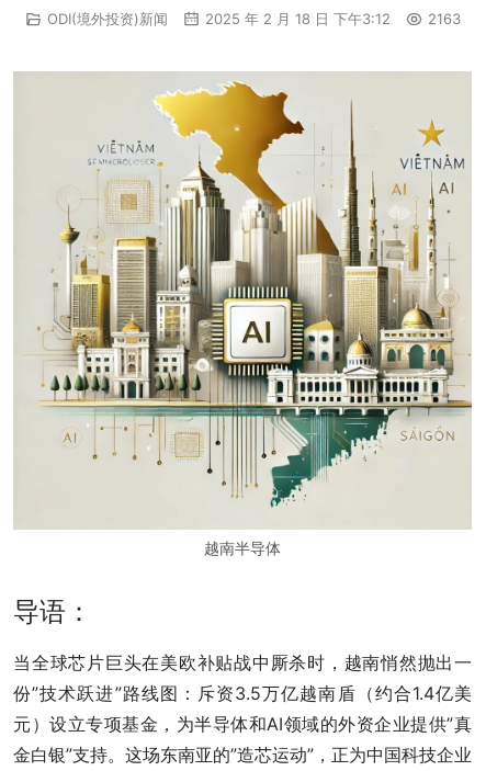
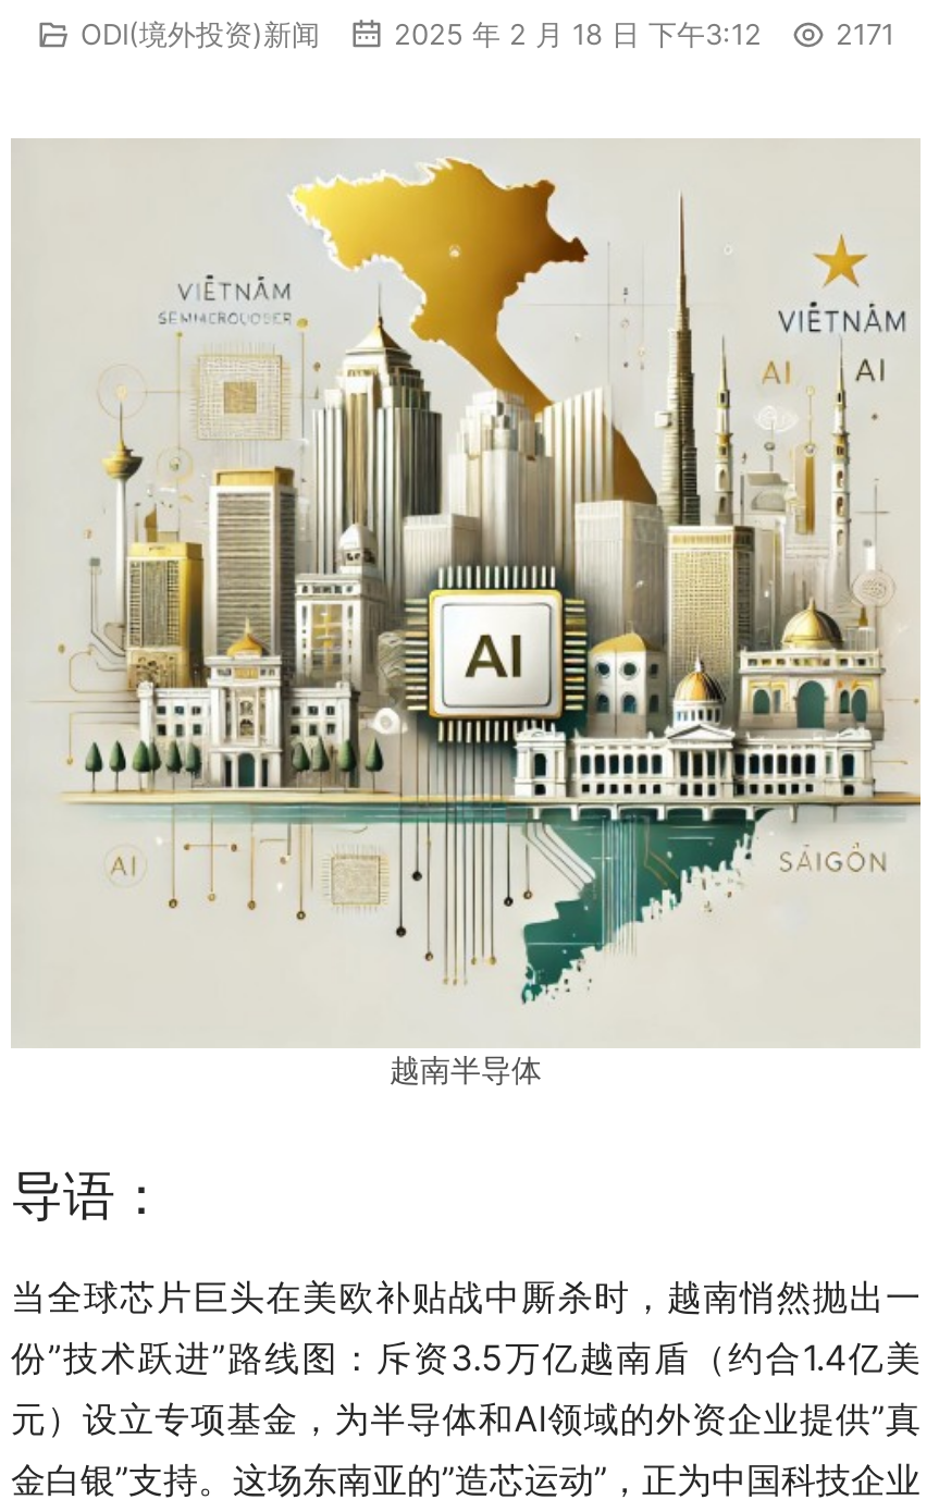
[47,10,460,27] ODI(境外投资)新闻 2025 年 2 月 18 日 下午3:12 2163 -> [81,16,894,51] ODI(境外投资)新闻 2025 年 2 月 18 日 下午3:12 2171

